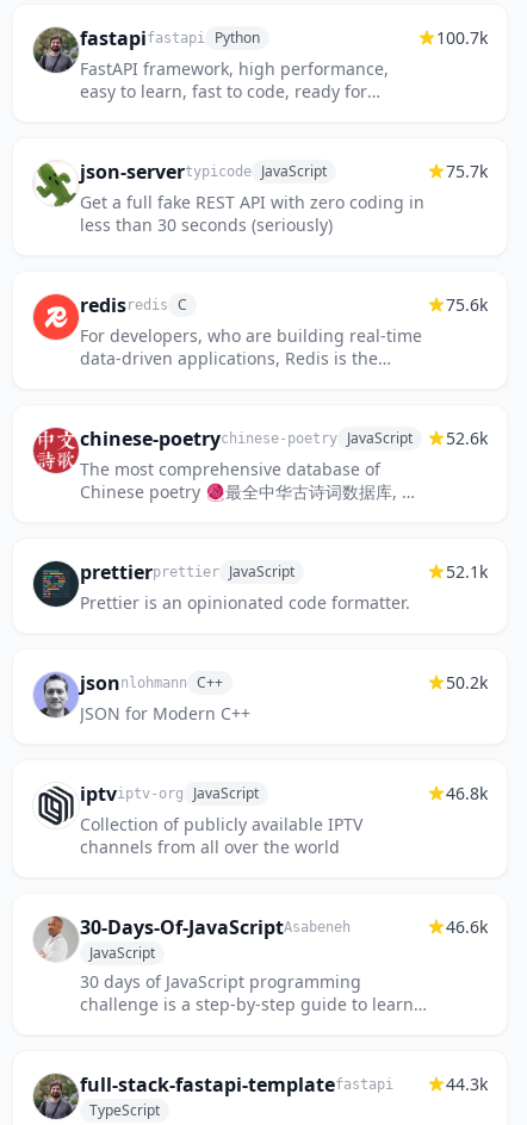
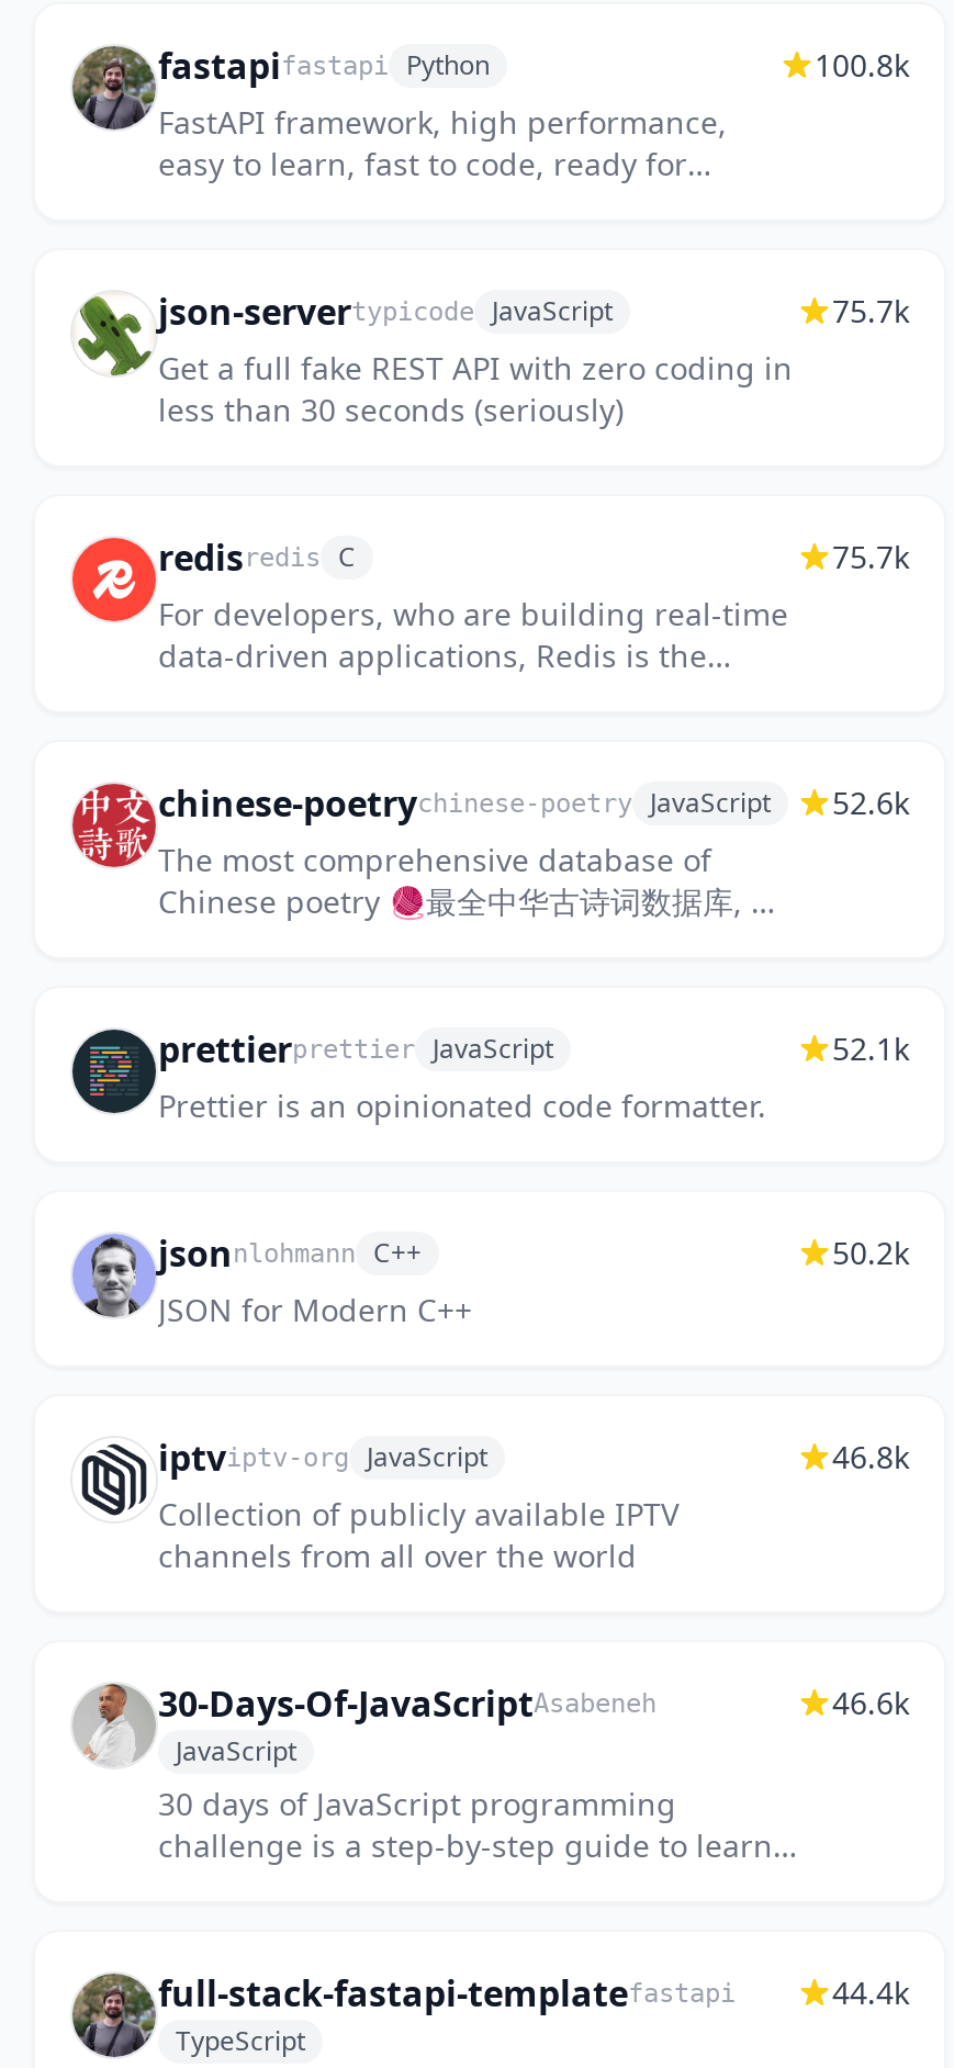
[436,26,488,49] 100.7k -> [815,44,909,86] 100.8k
[446,293,488,316] 75.6k -> [832,536,909,577] 75.7k
[446,1073,488,1095] 44.3k -> [832,1971,909,2013] 44.4k

